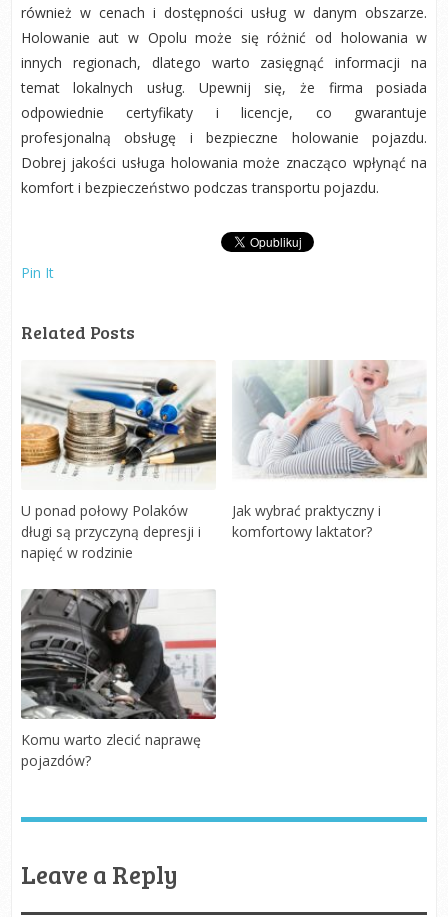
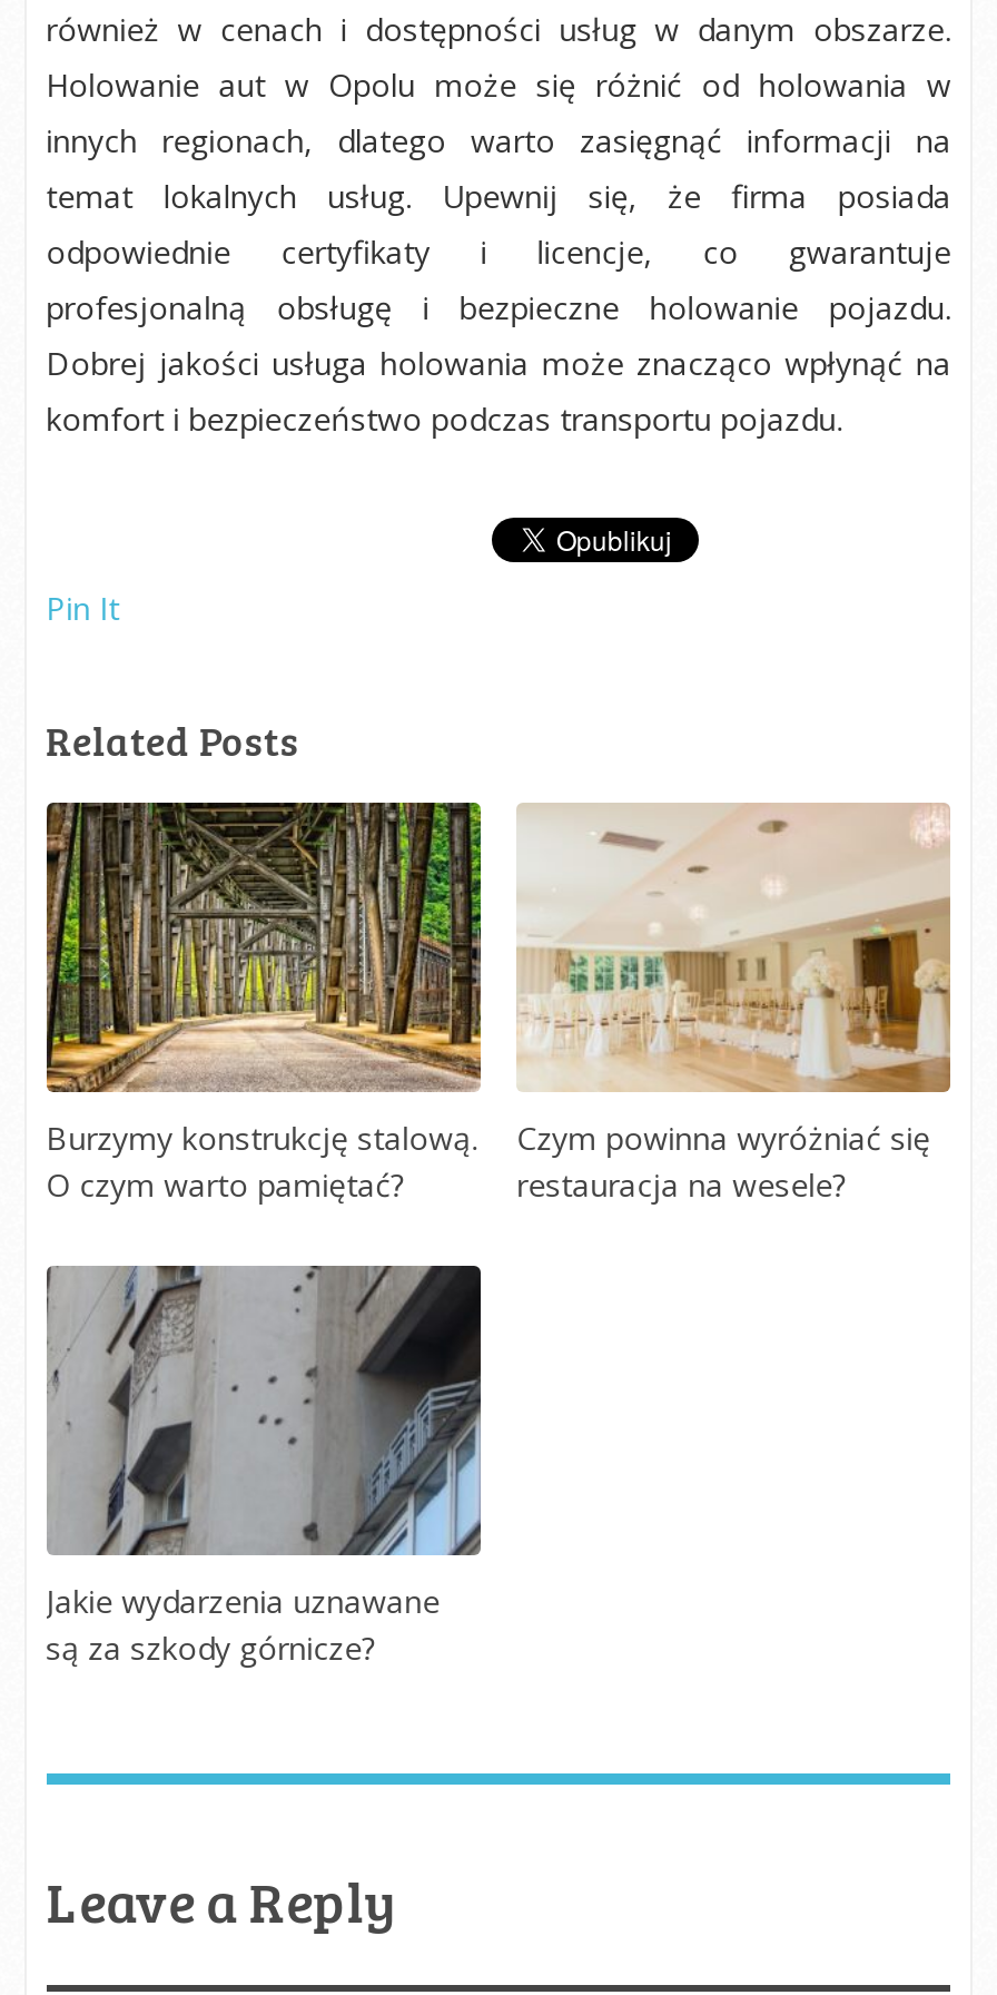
[232,361,427,541] [image] | Jak wybrać praktyczny i | komfortowy laktator? -> [516,804,952,1205] [image] | Czym powinna wyróżniać się | restauracja na wesele?
[21,373,216,562] [image] | U ponad połowy Polaków | długi są przyczyną depresji i | napięć w rodzinie -> [45,799,483,1205] [image] | Burzymy konstrukcję stalową. | O czym warto pamiętać?
[21,589,216,770] [image] | Komu warto zlecić naprawę | pojazdów? -> [45,1262,483,1668] [image] | Jakie wydarzenia uznawane | są za szkody górnicze?

